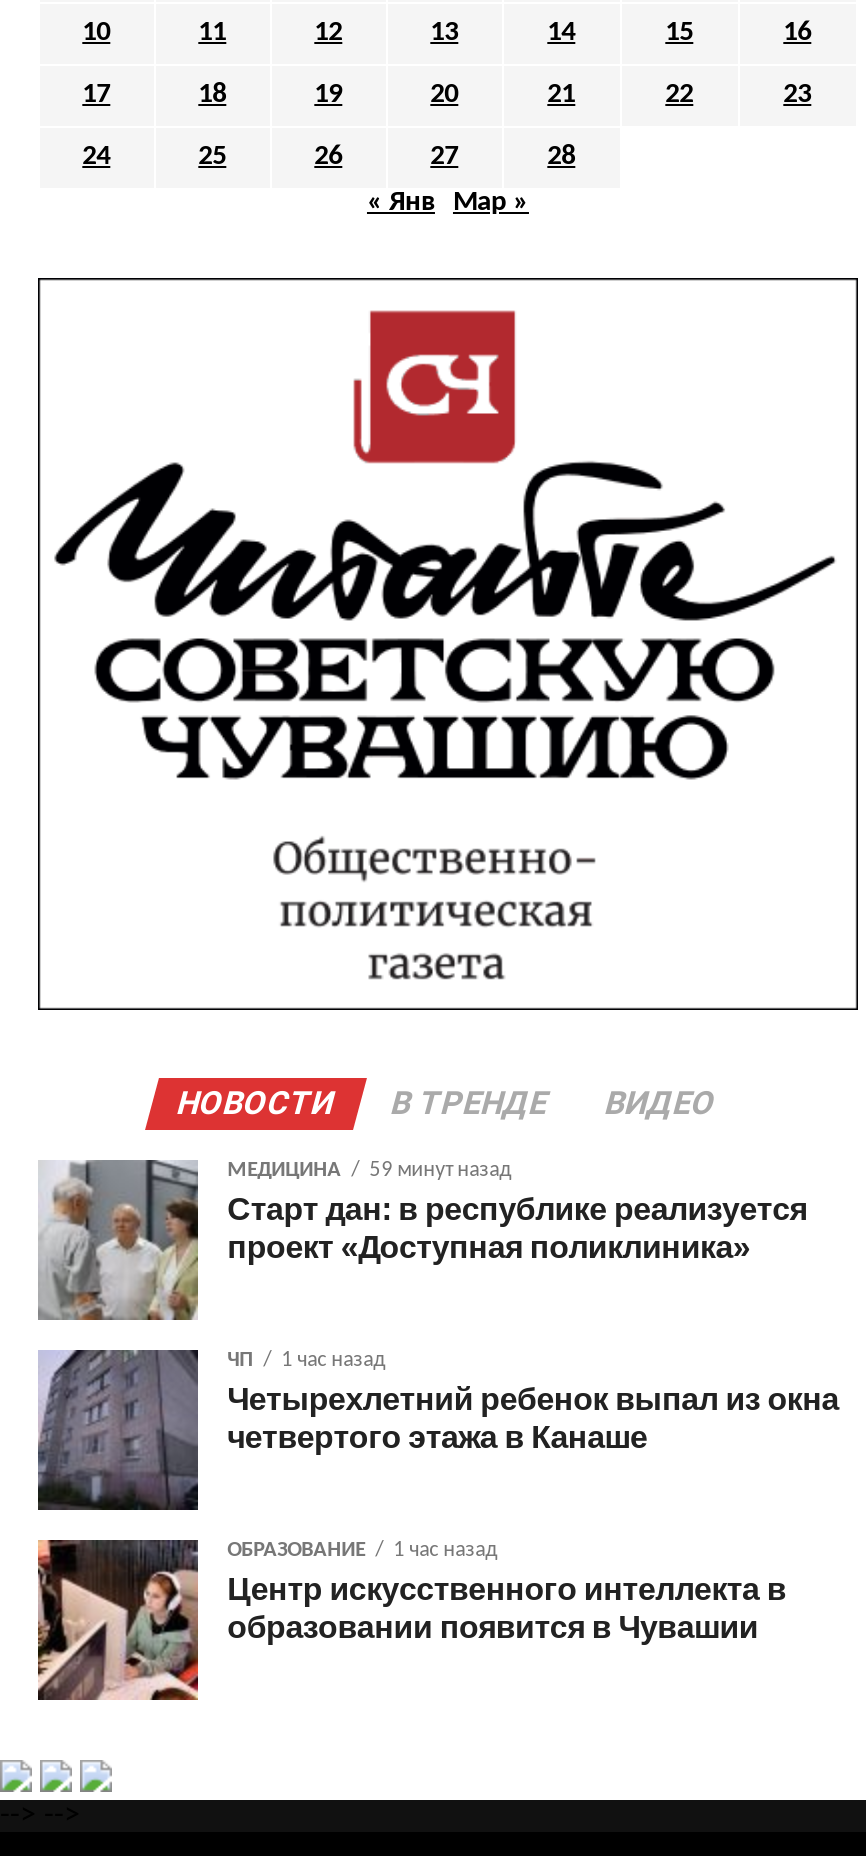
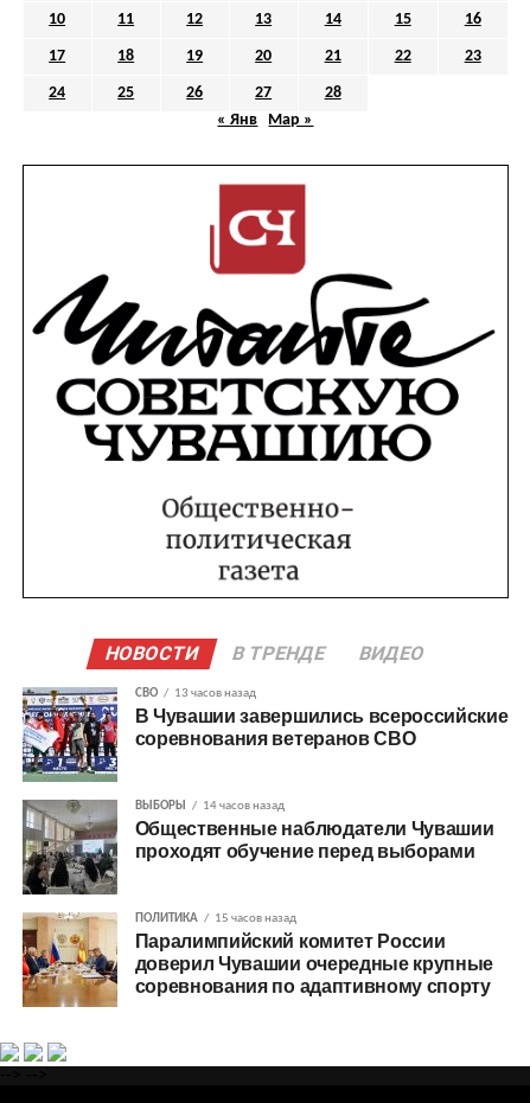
[40,1160,807,1320] [image] | МЕДИЦИНА | 59 минут назад | Старт дан: в республике реализуется | проект «Доступная поликлиника» -> [21,687,508,782] [image] | СВО | 13 часов назад | В Чувашии завершились всероссийские | соревнования ветеранов СВО
[38,1350,839,1510] [image] | ЧП | 1 час назад | Четырехлетний ребенок выпал из окна | четвертого этажа в Канаше -> [23,799,494,894] [image] | ВЫБОРЫ | 14 часов назад | Общественные наблюдатели Чувашии | проходят обучение перед выборами
[36,1538,786,1702] [image] | ОБРАЗОВАНИЕ | 1 час назад | Центр искусственного интеллекта в | образовании появится в Чувашии -> [21,912,493,1008] [image] | ПОЛИТИКА | 15 часов назад | Паралимпийский комитет России | доверил Чувашии очередные крупные | соревнования по адаптивному спорту

